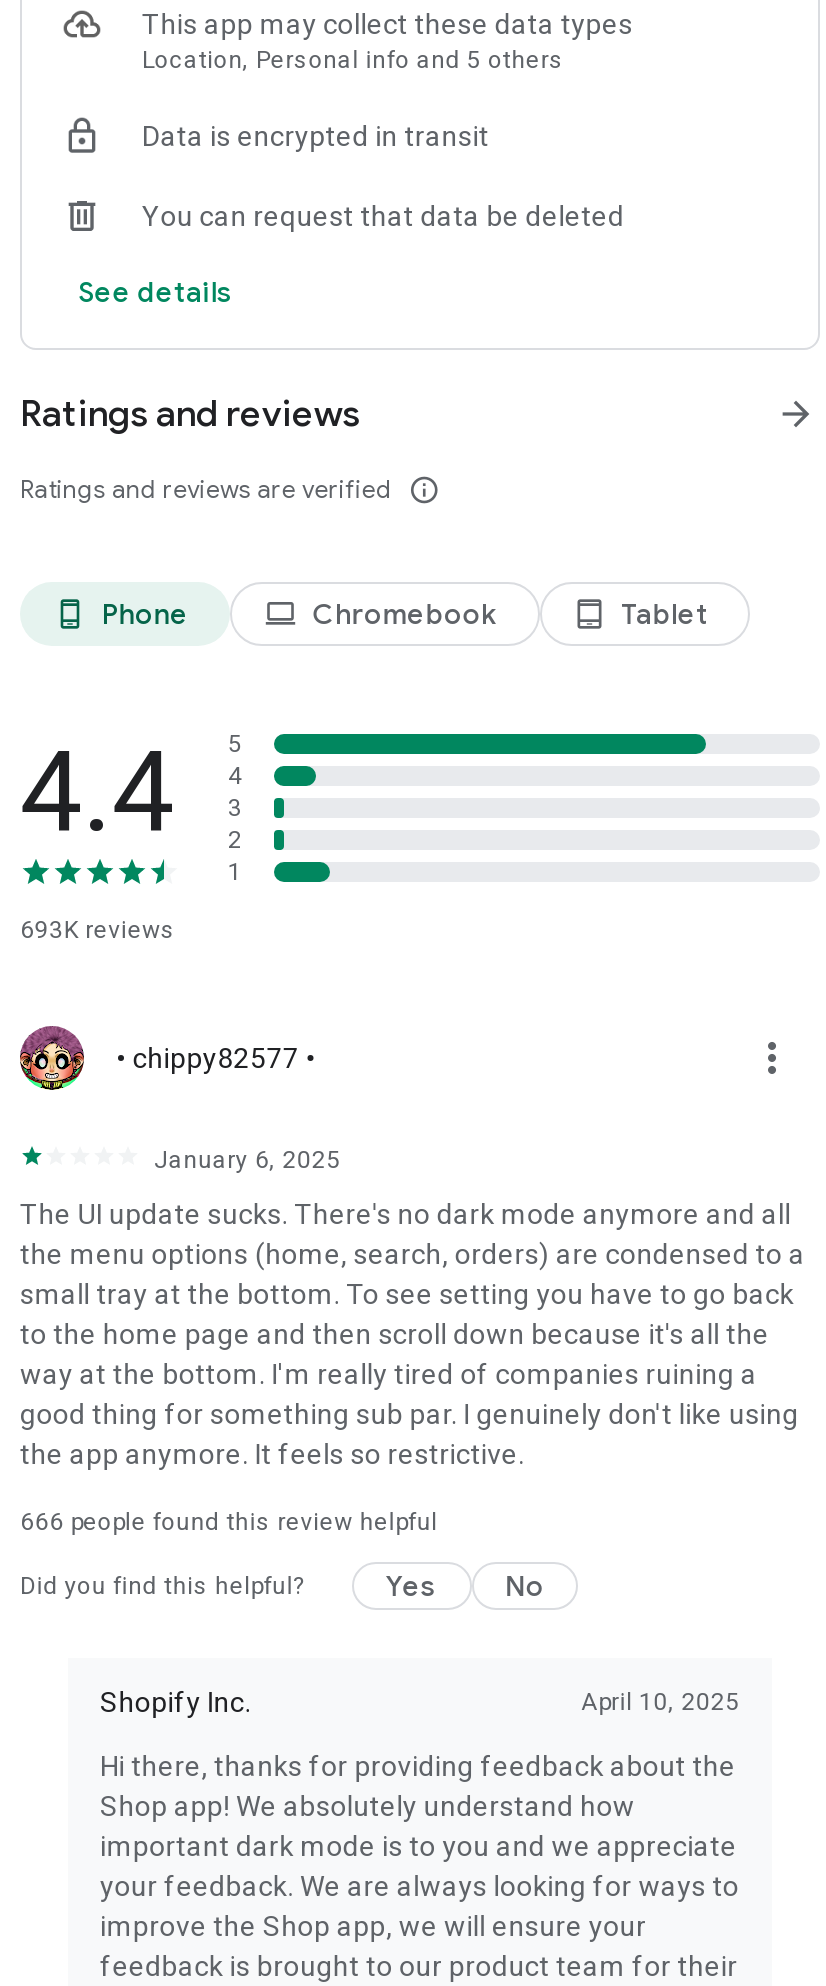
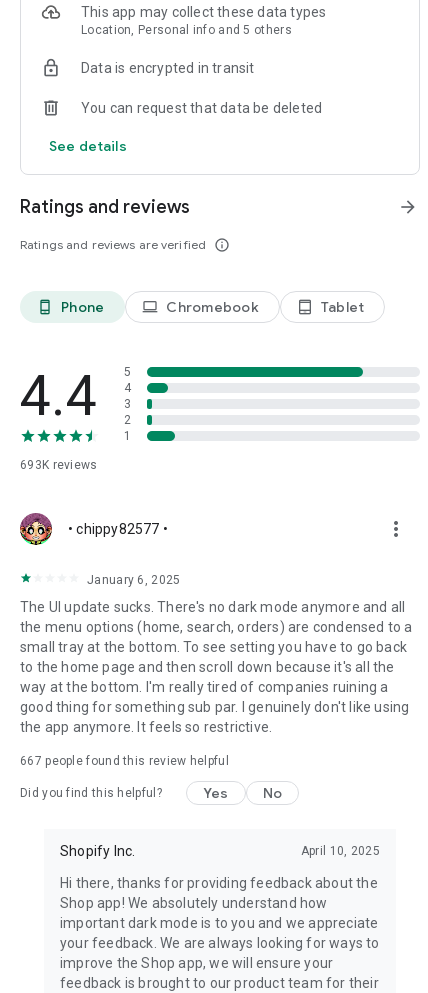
[20,1508,438,1536] 666 people found this review helpful -> [20,754,229,768] 667 people found this review helpful

